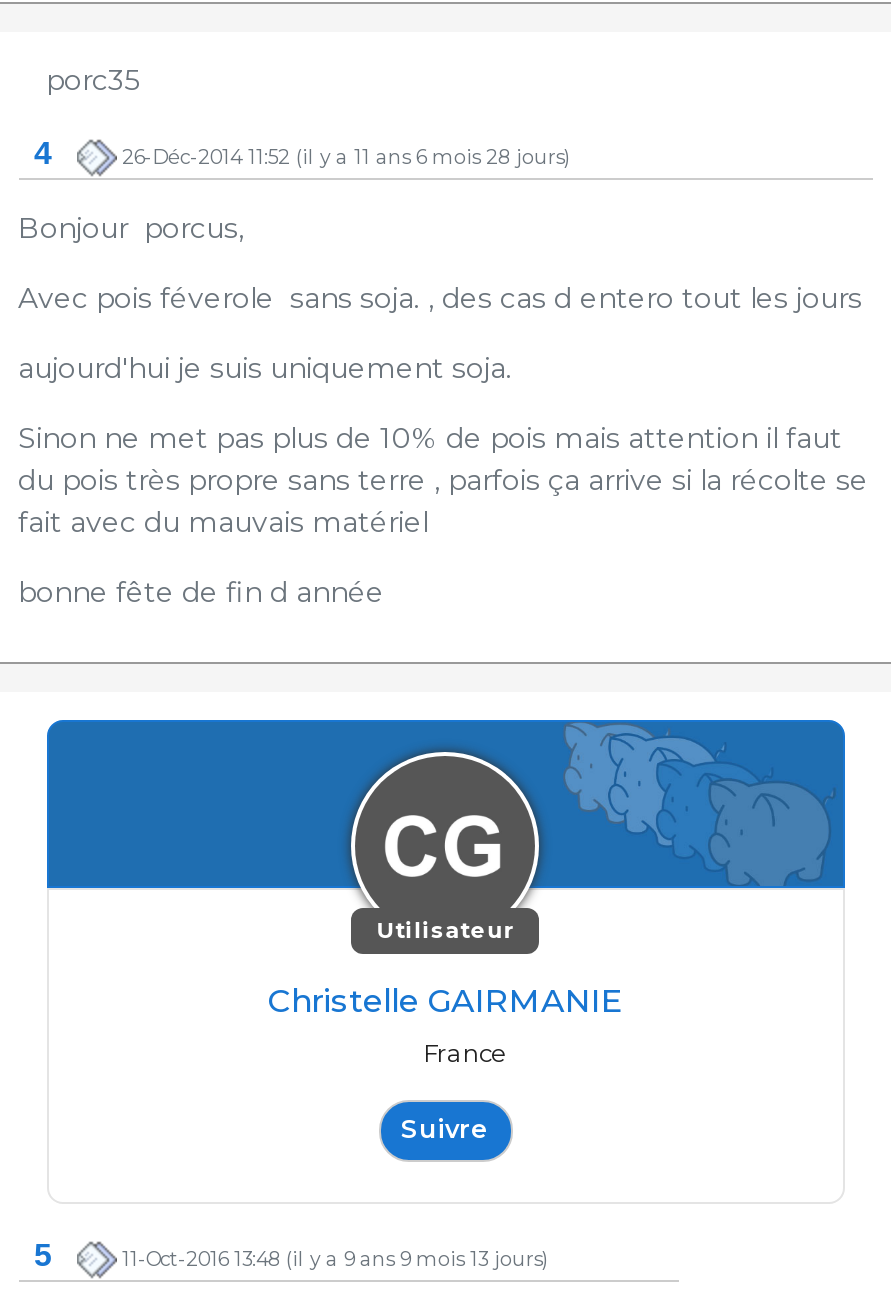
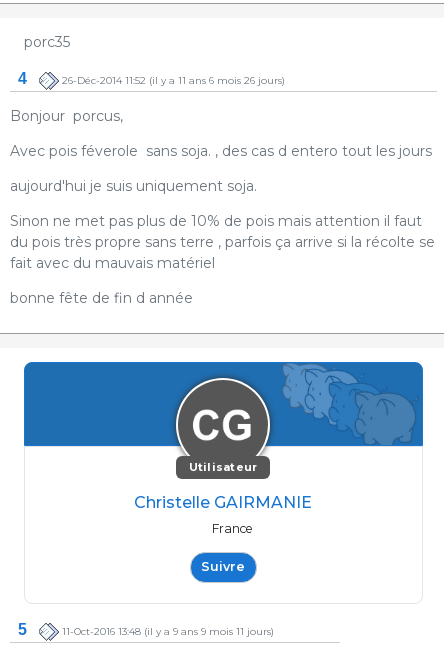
[122,146,570,168] 26-Déc-2014 11:52 (il y a 11 ans 6 mois 28 jours) -> [61,75,284,86] 26-Déc-2014 11:52 (il y a 11 ans 6 mois 26 jours)
[122,1247,548,1269] 11-Oct-2016 13:48 (il y a 9 ans 9 mois 13 jours) -> [61,626,273,637] 11-Oct-2016 13:48 (il y a 9 ans 9 mois 11 jours)

